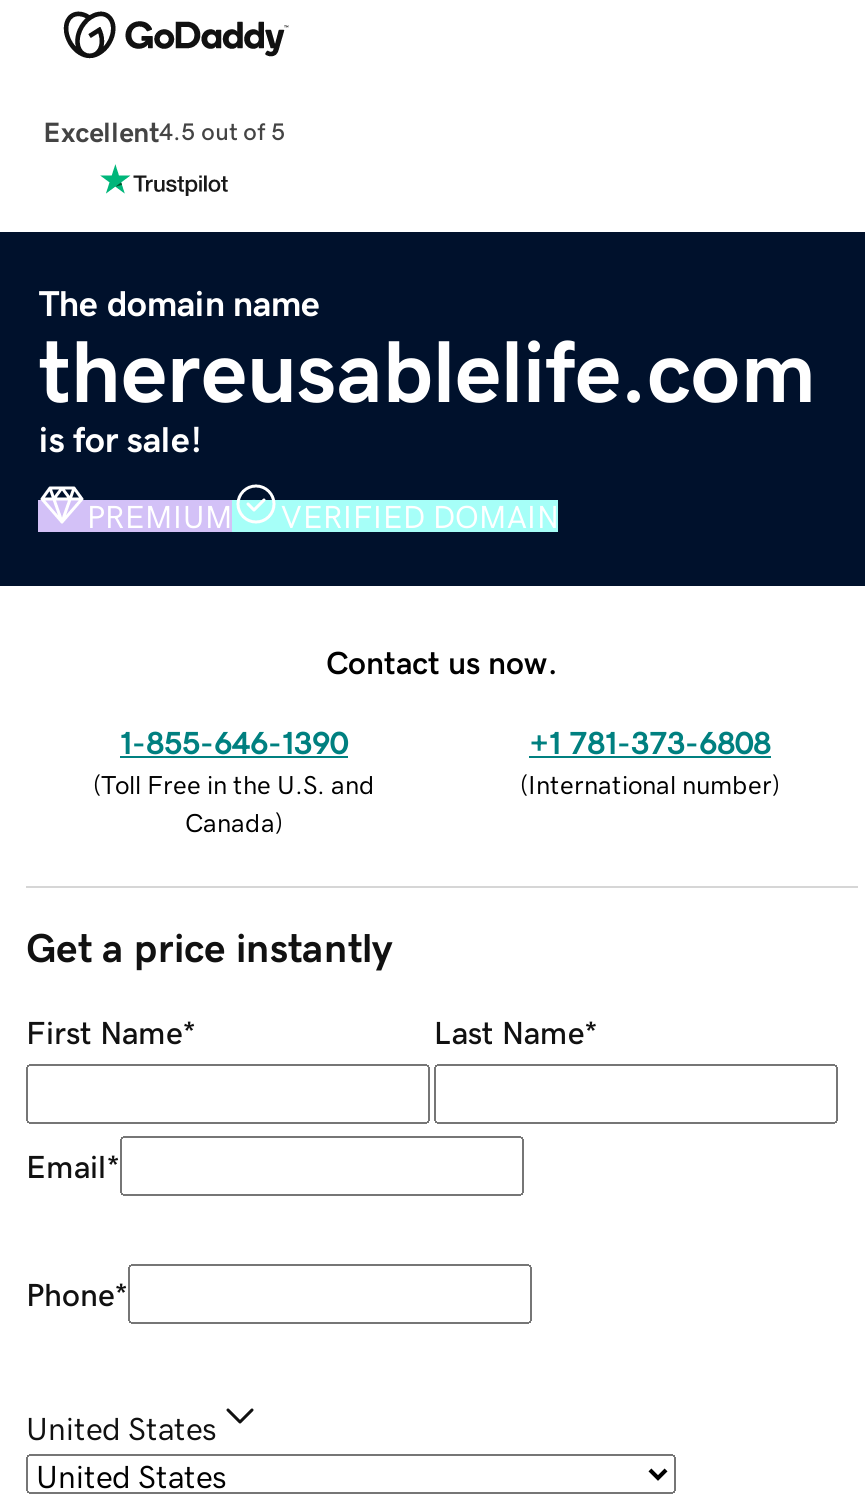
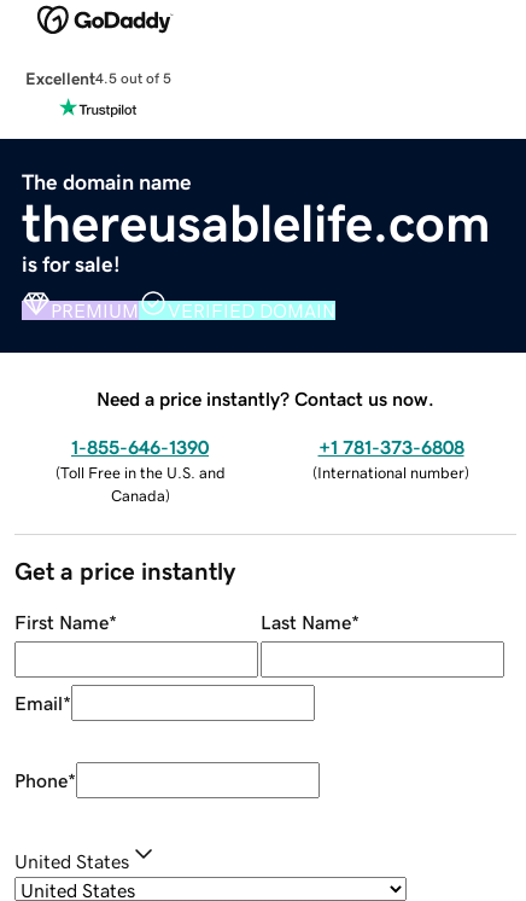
[326,645,558,677] Contact us now. -> [97,388,434,408] Need a price instantly? Contact us now.

